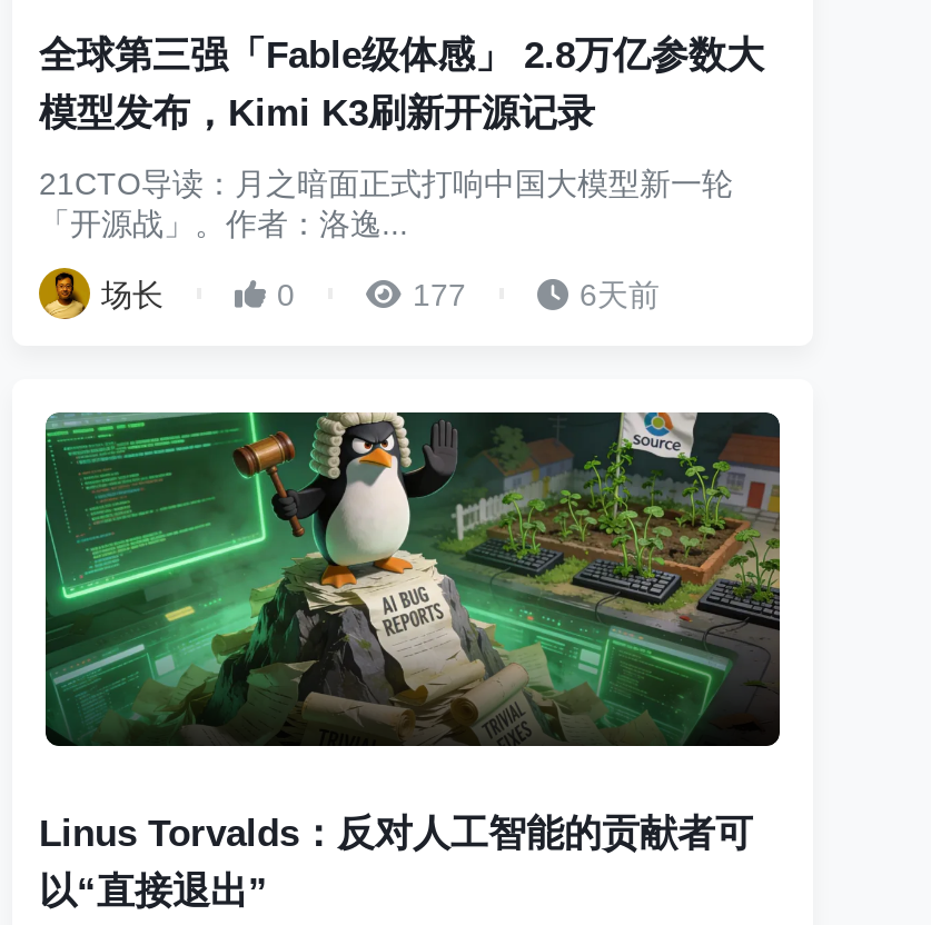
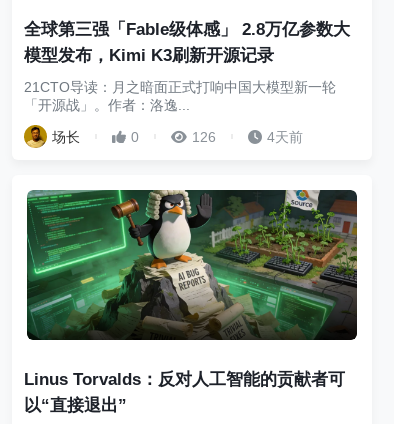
[413,276,466,311] 177 -> [192,128,216,144] 126
[580,276,660,311] 6天前 -> [267,128,303,144] 4天前

